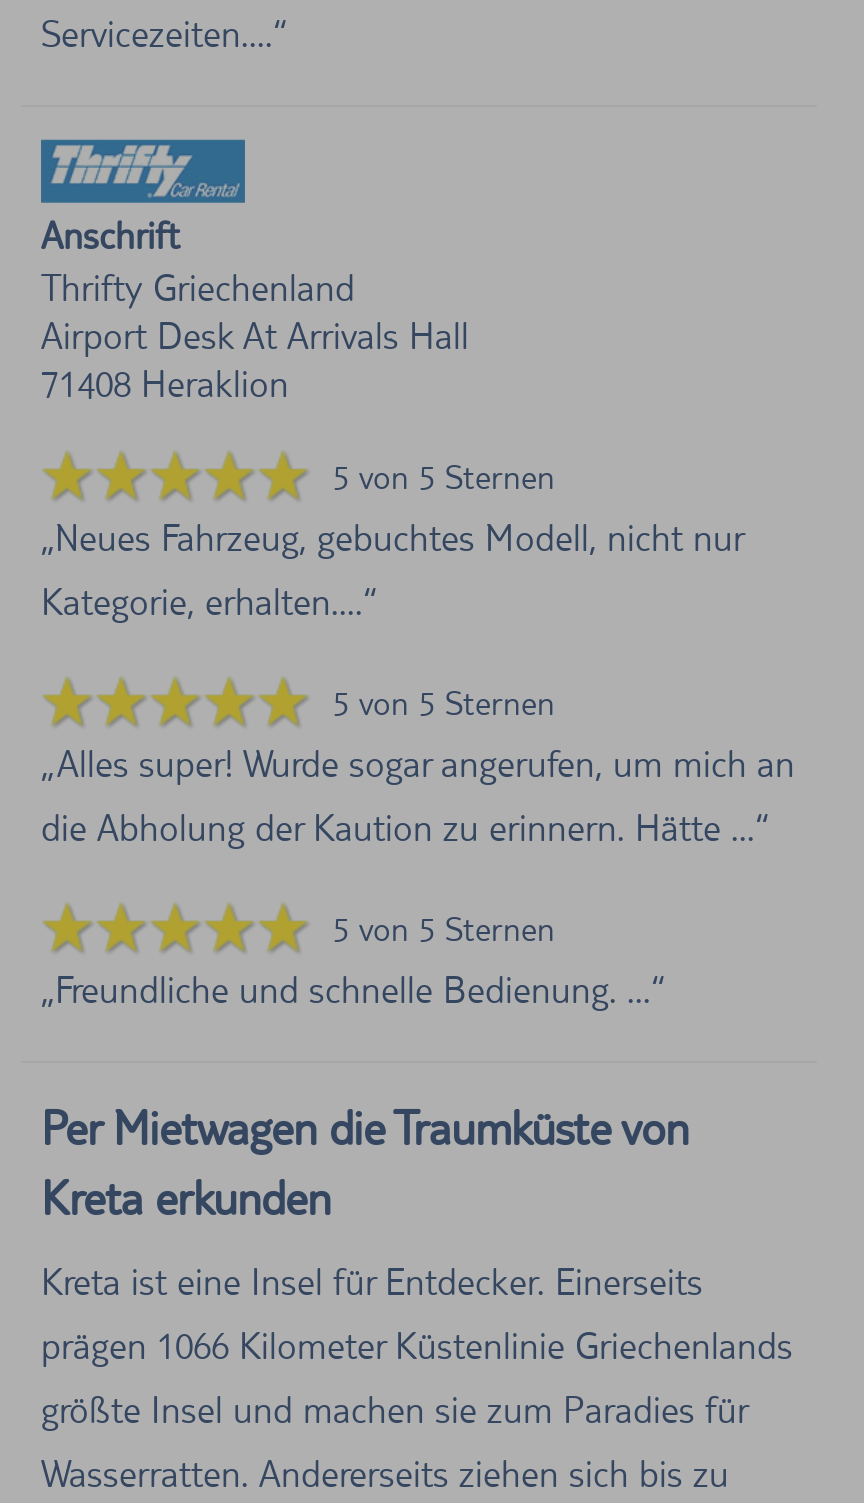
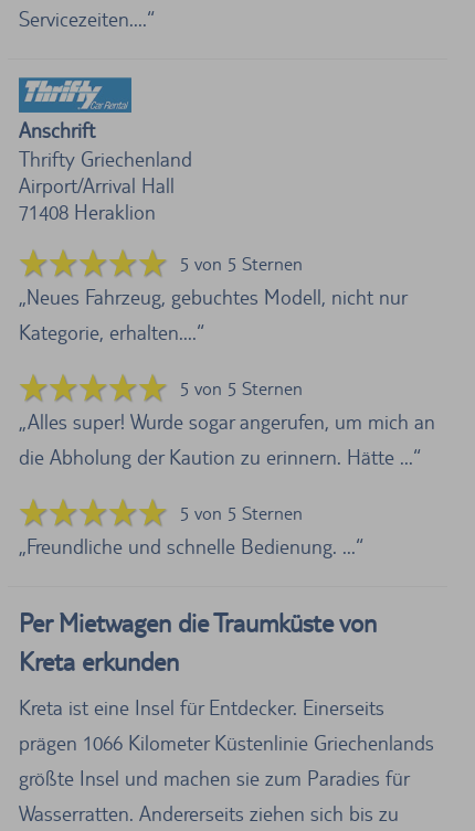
[41,312,469,356] Airport Desk At Arrivals Hall -> [19,173,175,197] Airport/Arrival Hall

